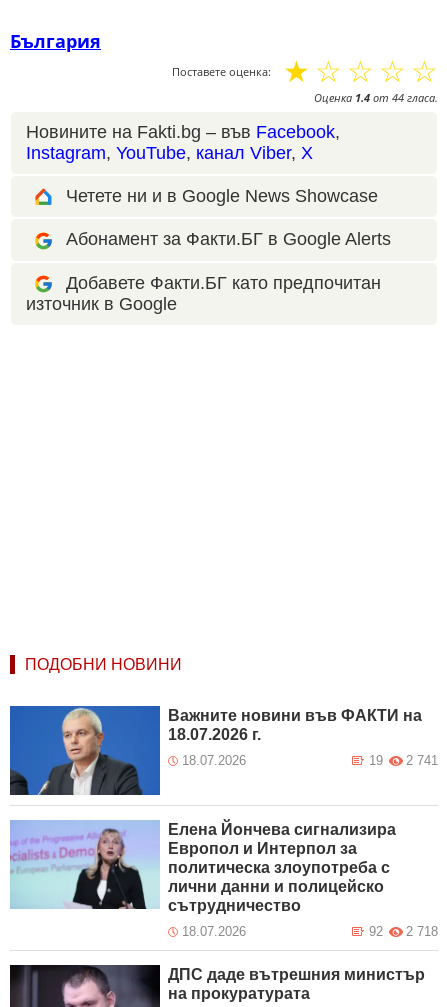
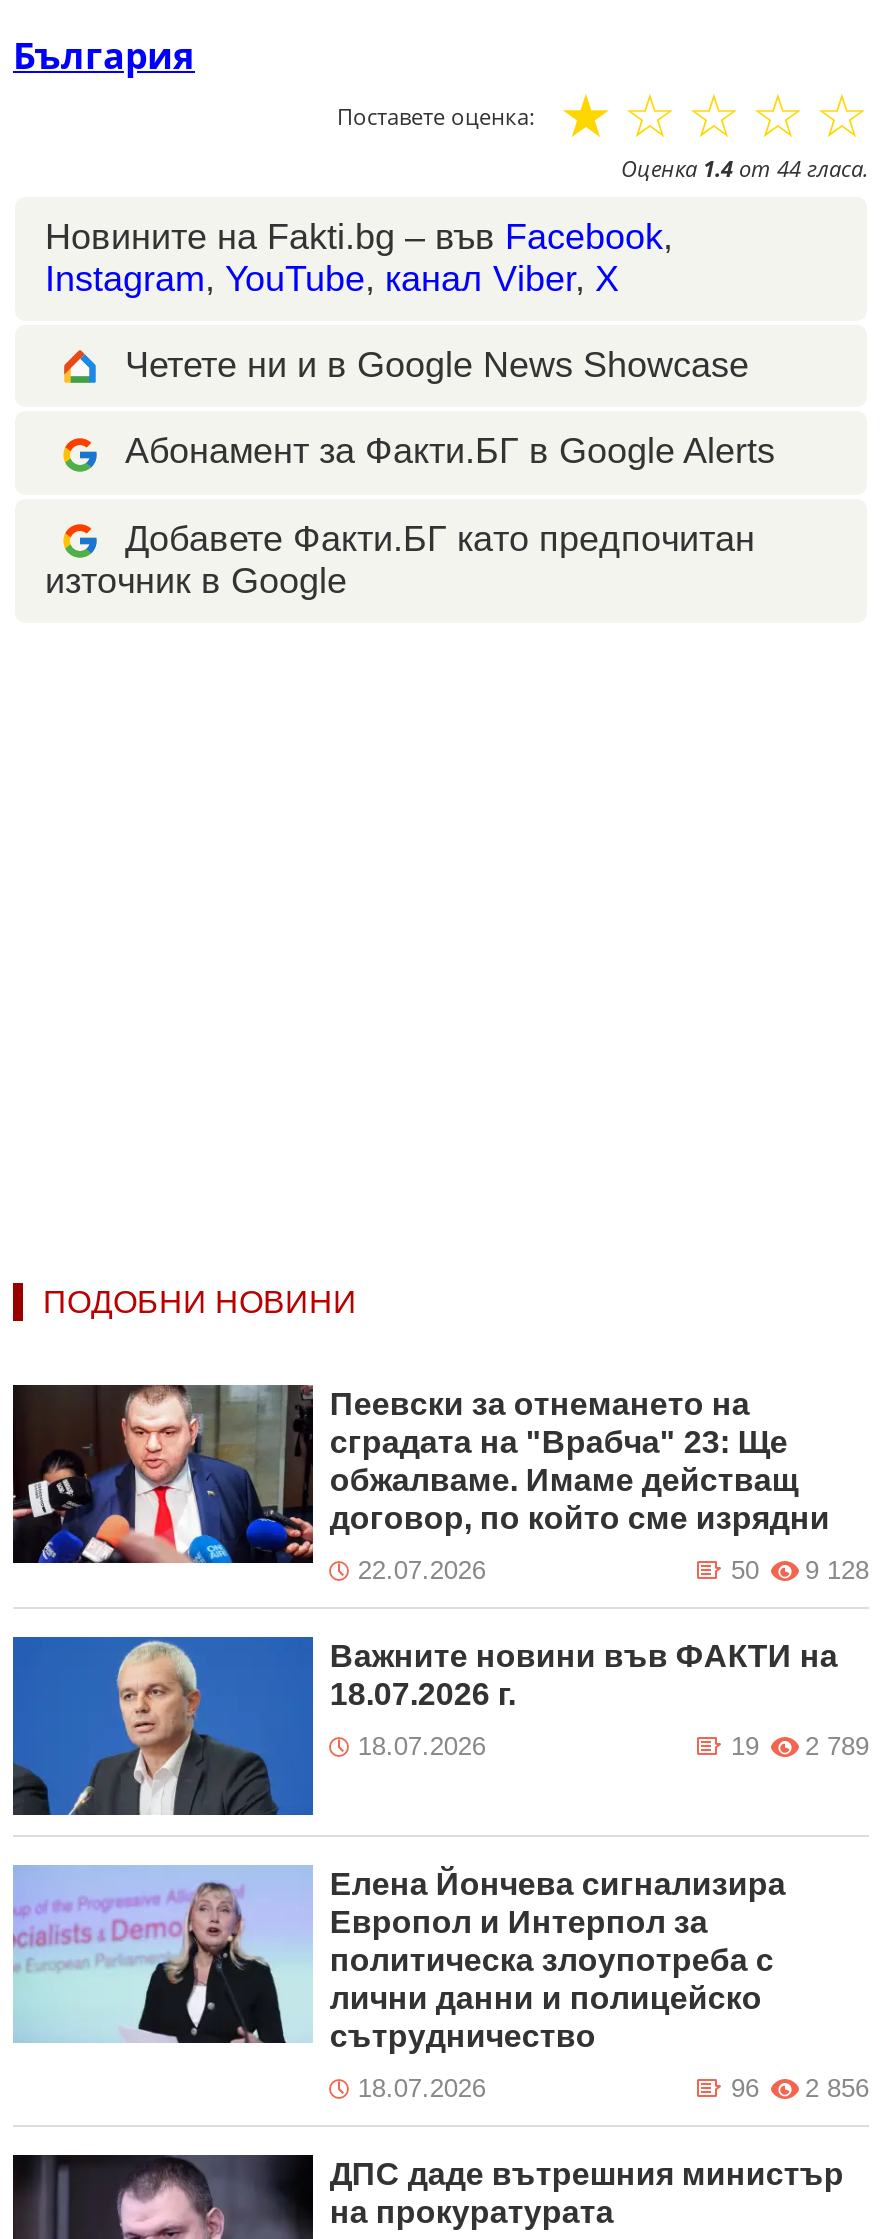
none -> [11,1383,869,1585] [image] | Пеевски за отнемането на | сградата на "Врабча" 23: Ще | обжалваме. Имаме действащ | договор, по който сме изрядни | 22.07.2026 | 9 128 | 50
[369,753,438,768] 19 2 741 -> [731,1731,869,1761] 19 2 789
[369,924,383,939] 92 -> [731,2072,759,2102] 96
[406,924,438,939] 2 718 -> [805,2072,869,2102] 2 856

